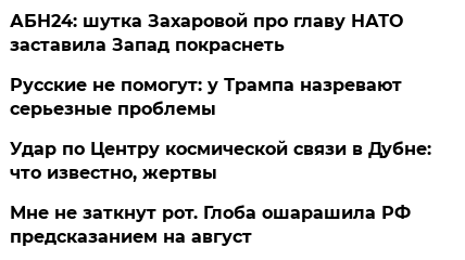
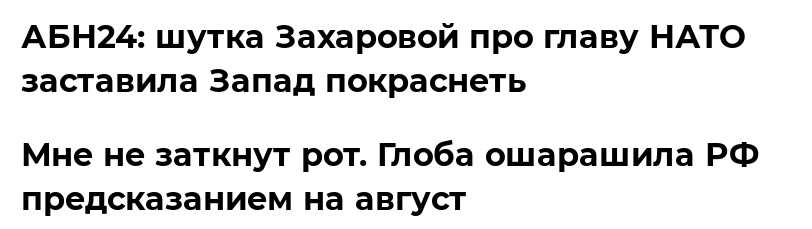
[10,75,432,183] Русские не помогут: у Трампа назревают | серьезные проблемы | Удар по Центру космической связи в Дубне: | что известно, жертвы -> none

